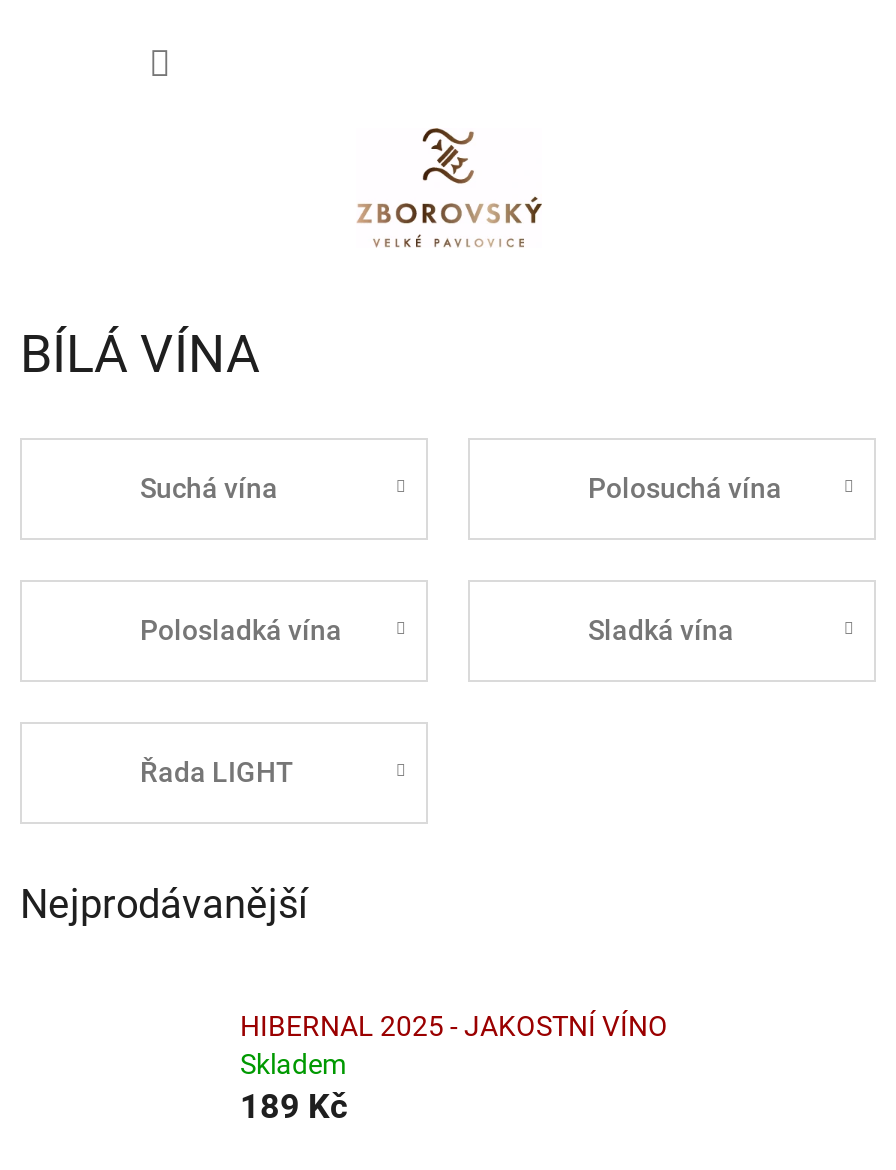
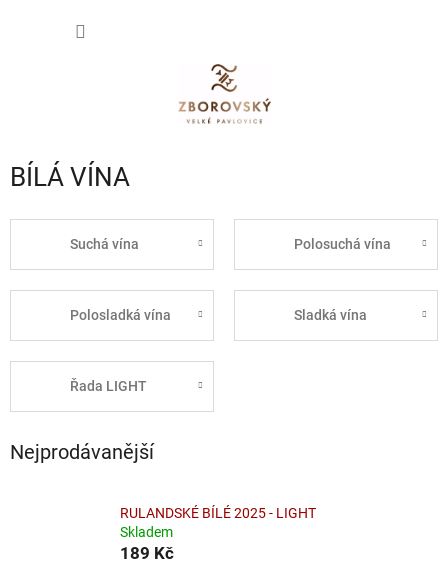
[240,1010,668,1042] HIBERNAL 2025 - JAKOSTNÍ VÍNO -> [120,505,316,521] RULANDSKÉ BÍLÉ 2025 - LIGHT

